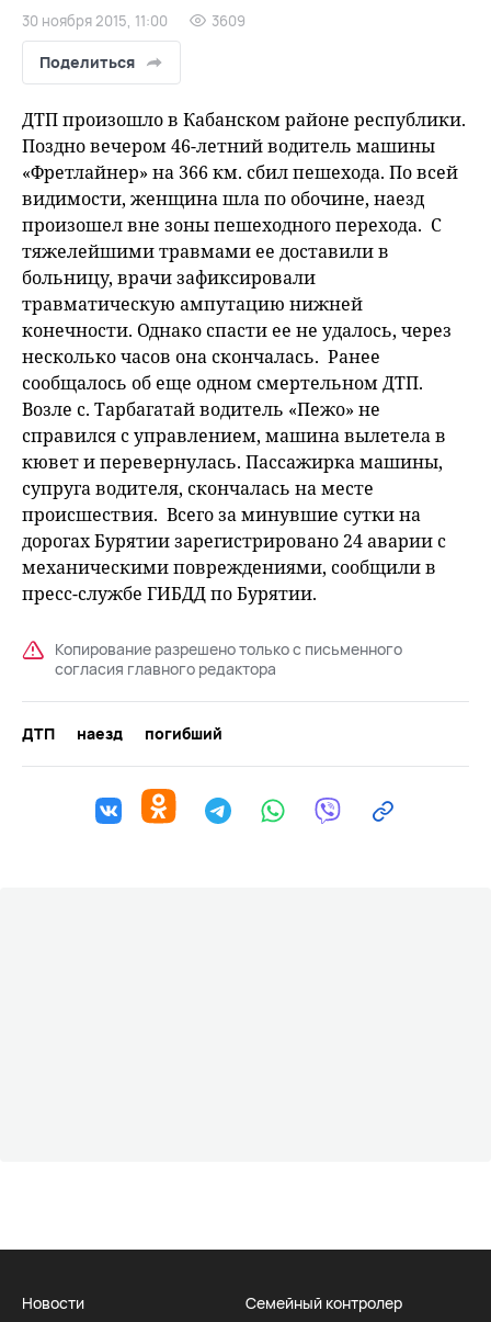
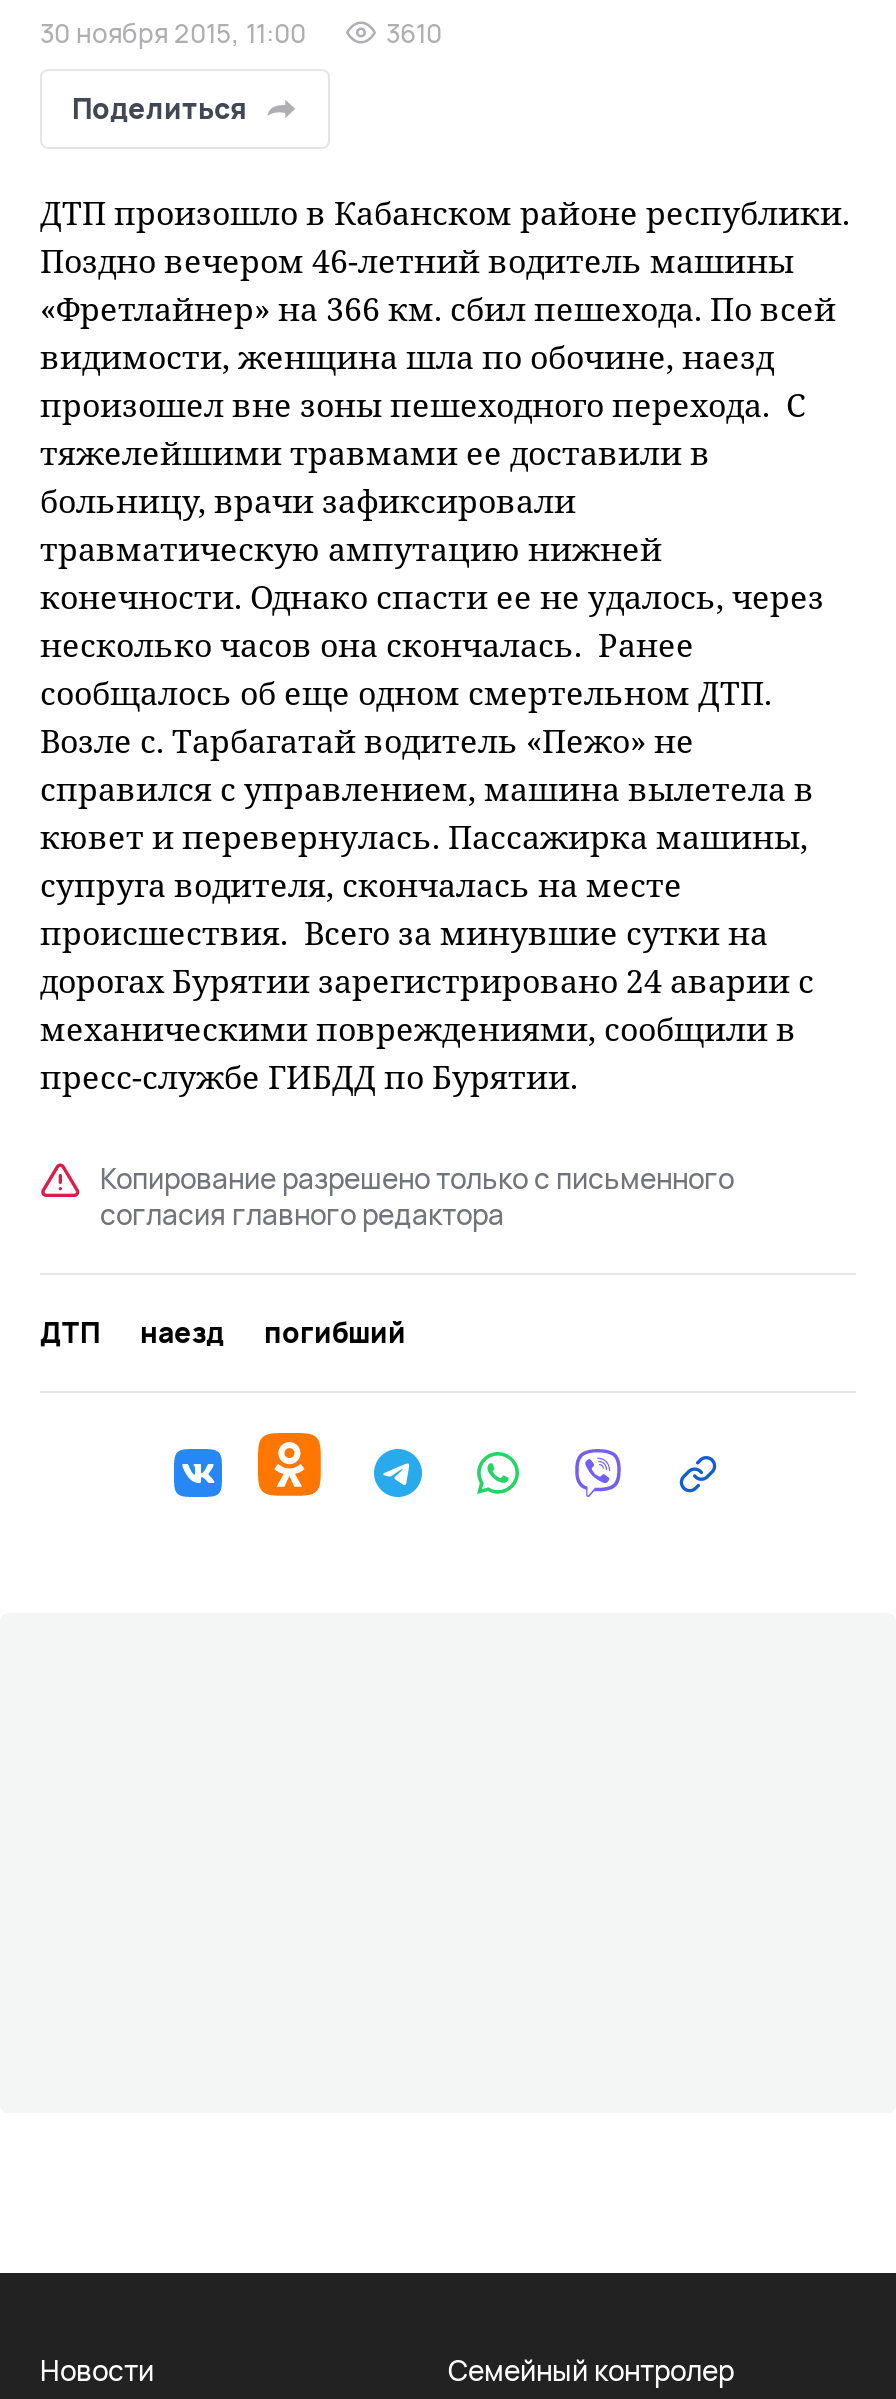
[212,11,245,31] 3609 -> [386,15,442,51] 3610

